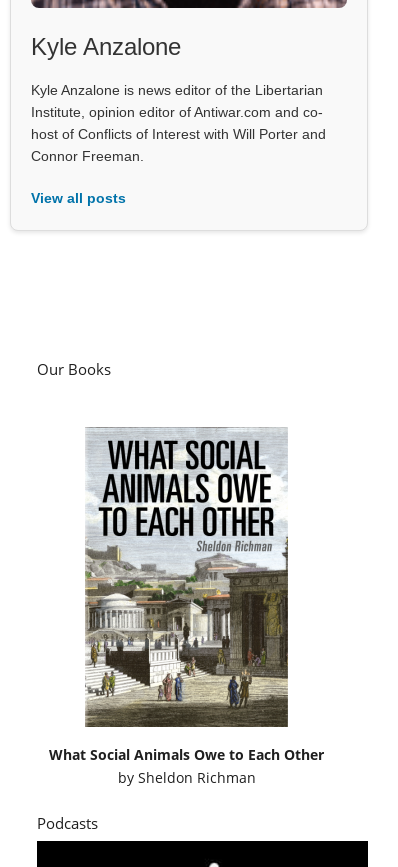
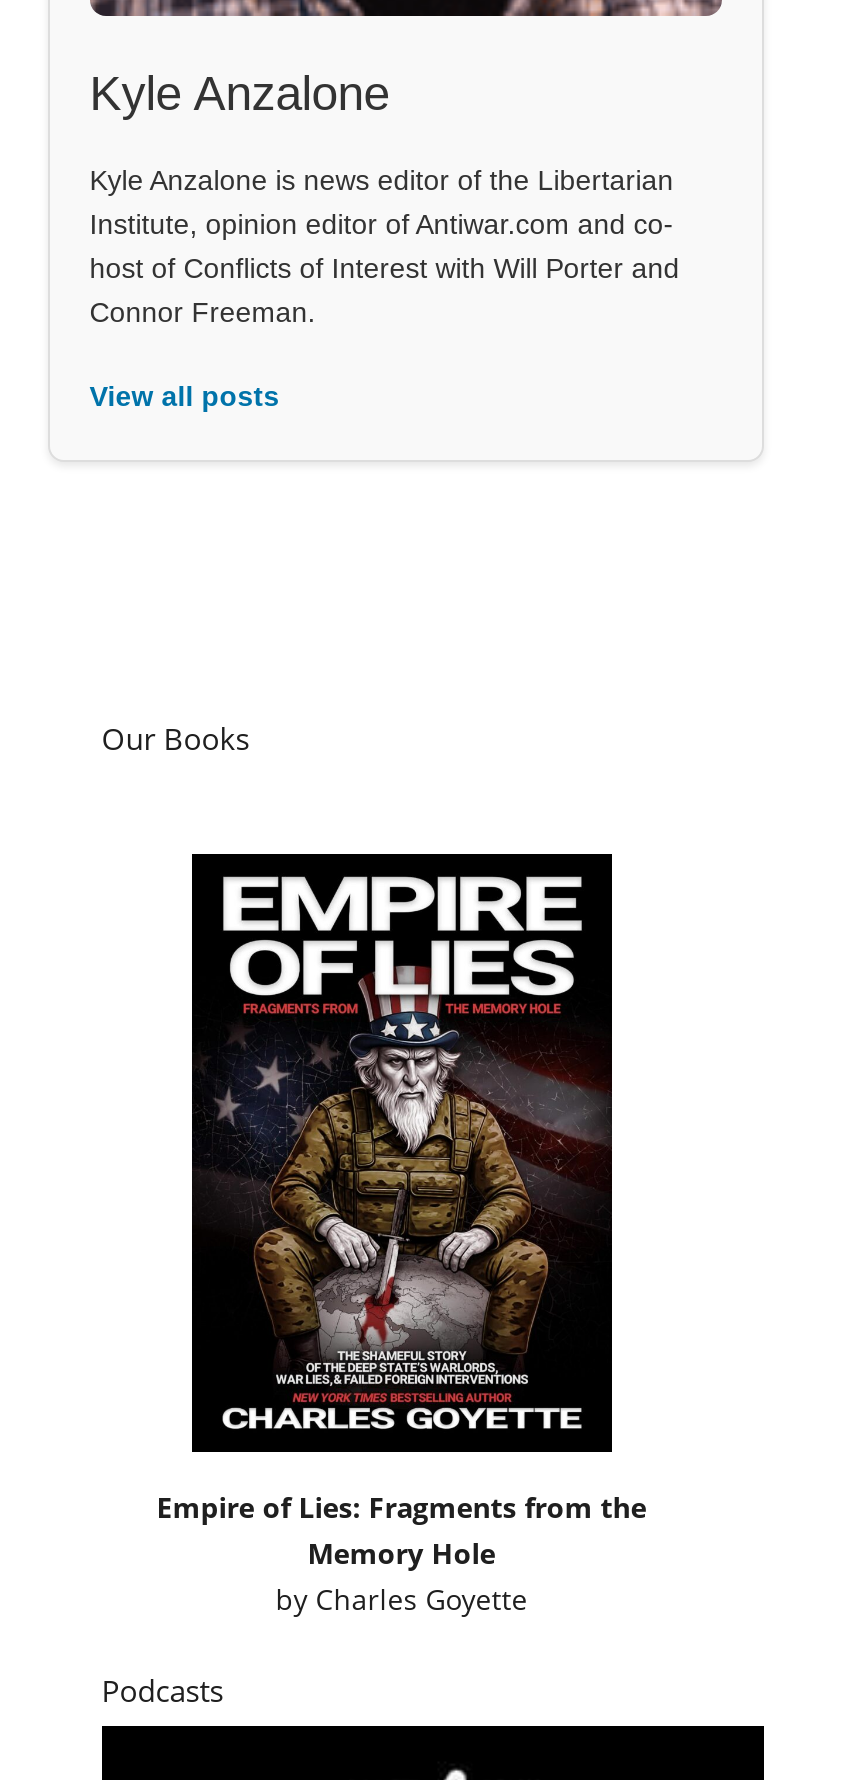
[49,427,324,787] [image] | What Social Animals Owe to Each Other | by Sheldon Richman -> [157,852,647,1619] [image] | Empire of Lies: Fragments from the | Memory Hole | by Charles Goyette

